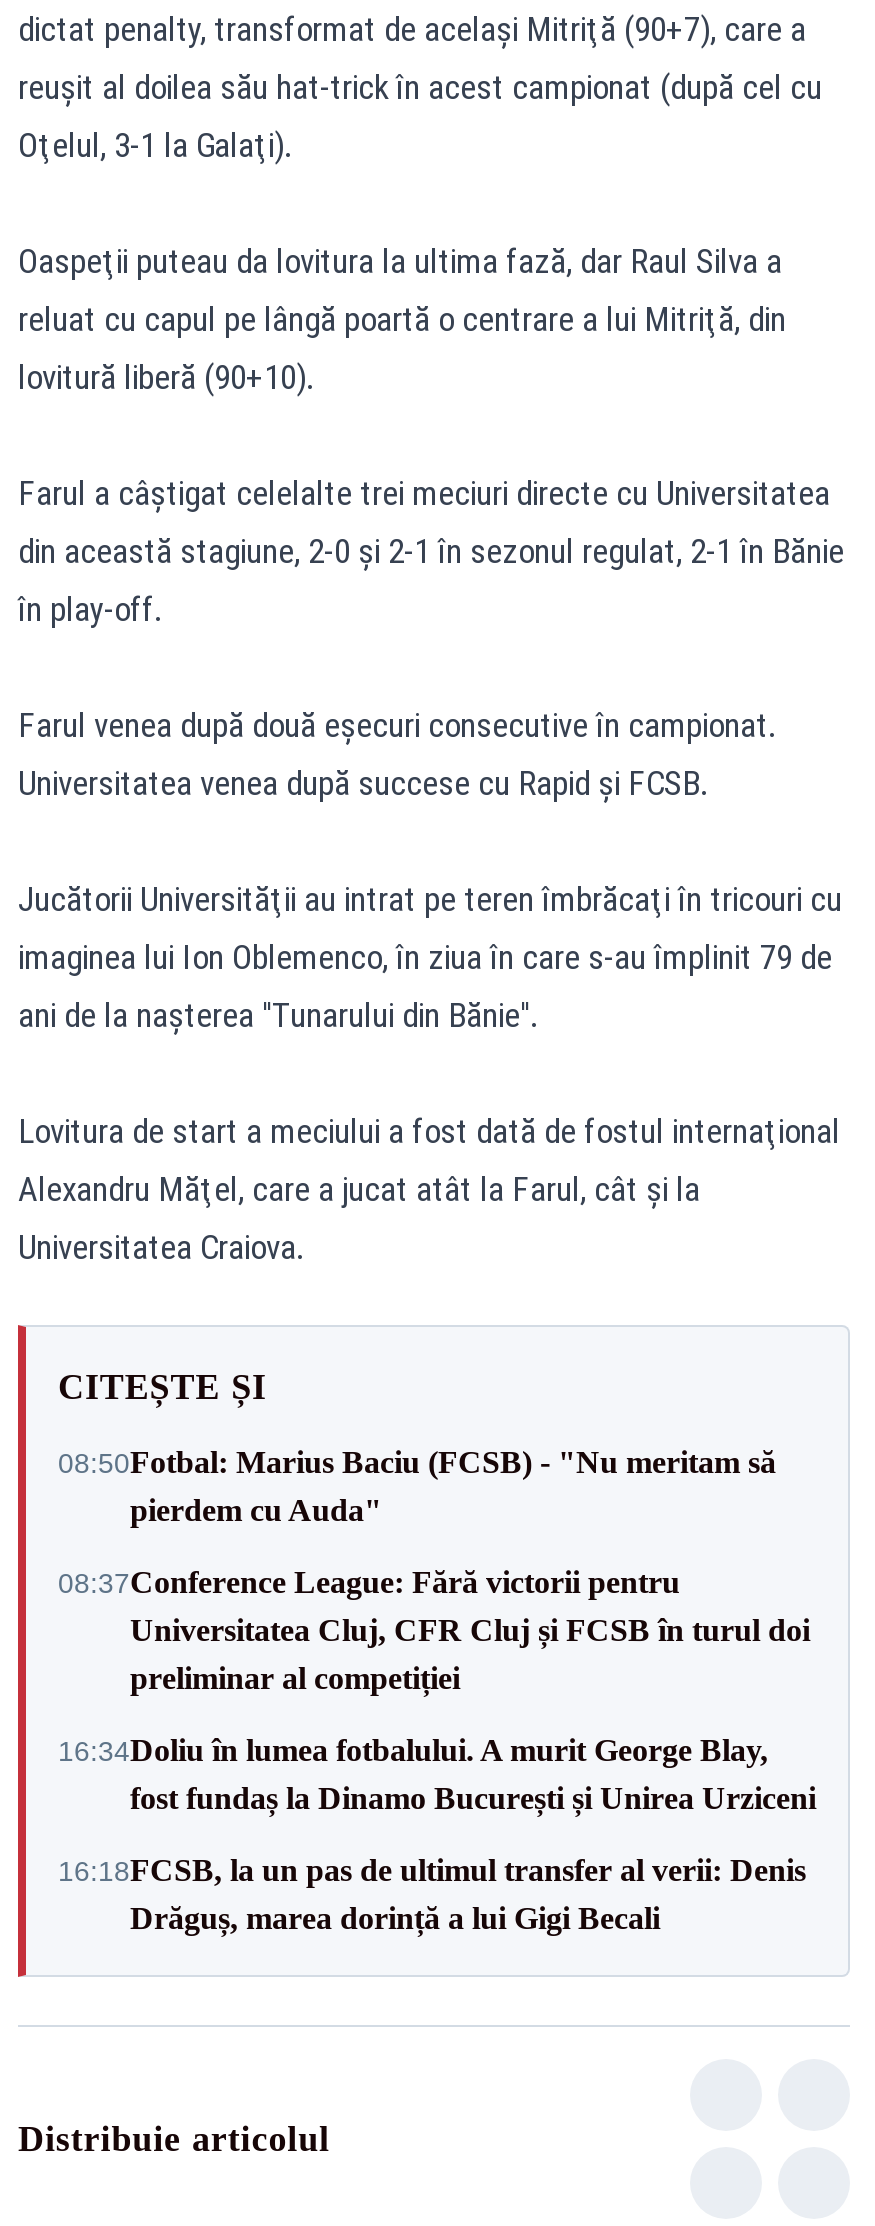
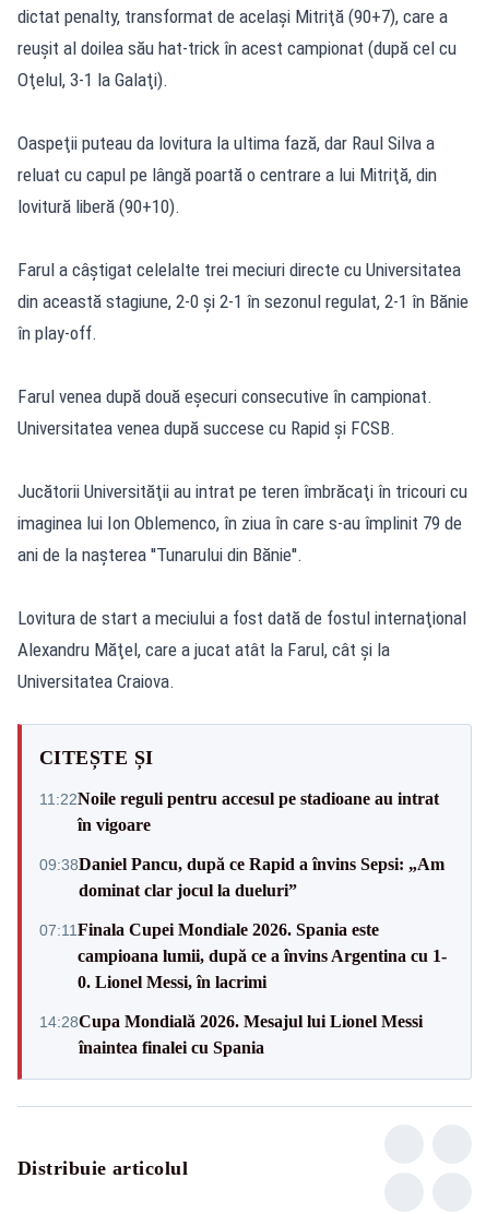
[58,1445,776,1527] 08:50Fotbal: Marius Baciu (FCSB) - "Nu meritam să | pierdem cu Auda" -> [39,789,439,834] 11:22Noile reguli pentru accesul pe stadioane au intrat | în vigoare
[58,1565,810,1695] 08:37Conference League: Fără victorii pentru | Universitatea Cluj, CFR Cluj și FCSB în turul doi | preliminar al competiției -> [39,854,444,899] 09:38Daniel Pancu, după ce Rapid a învins Sepsi: „Am | dominat clar jocul la dueluri”
[58,1733,816,1815] 16:34Doliu în lumea fotbalului. A murit George Blay, | fost fundaș la Dinamo București și Unirea Urziceni -> [39,920,447,991] 07:11 Finala Cupei Mondiale 2026. Spania este | campioana lumii, după ce a învins Argentina cu 1- | 0. Lionel Messi, în lacrimi
[58,1853,806,1935] 16:18FCSB, la un pas de ultimul transfer al verii: Denis | Drăguș, marea dorință a lui Gigi Becali -> [39,1011,423,1056] 14:28Cupa Mondială 2026. Mesajul lui Lionel Messi | înaintea finalei cu Spania

